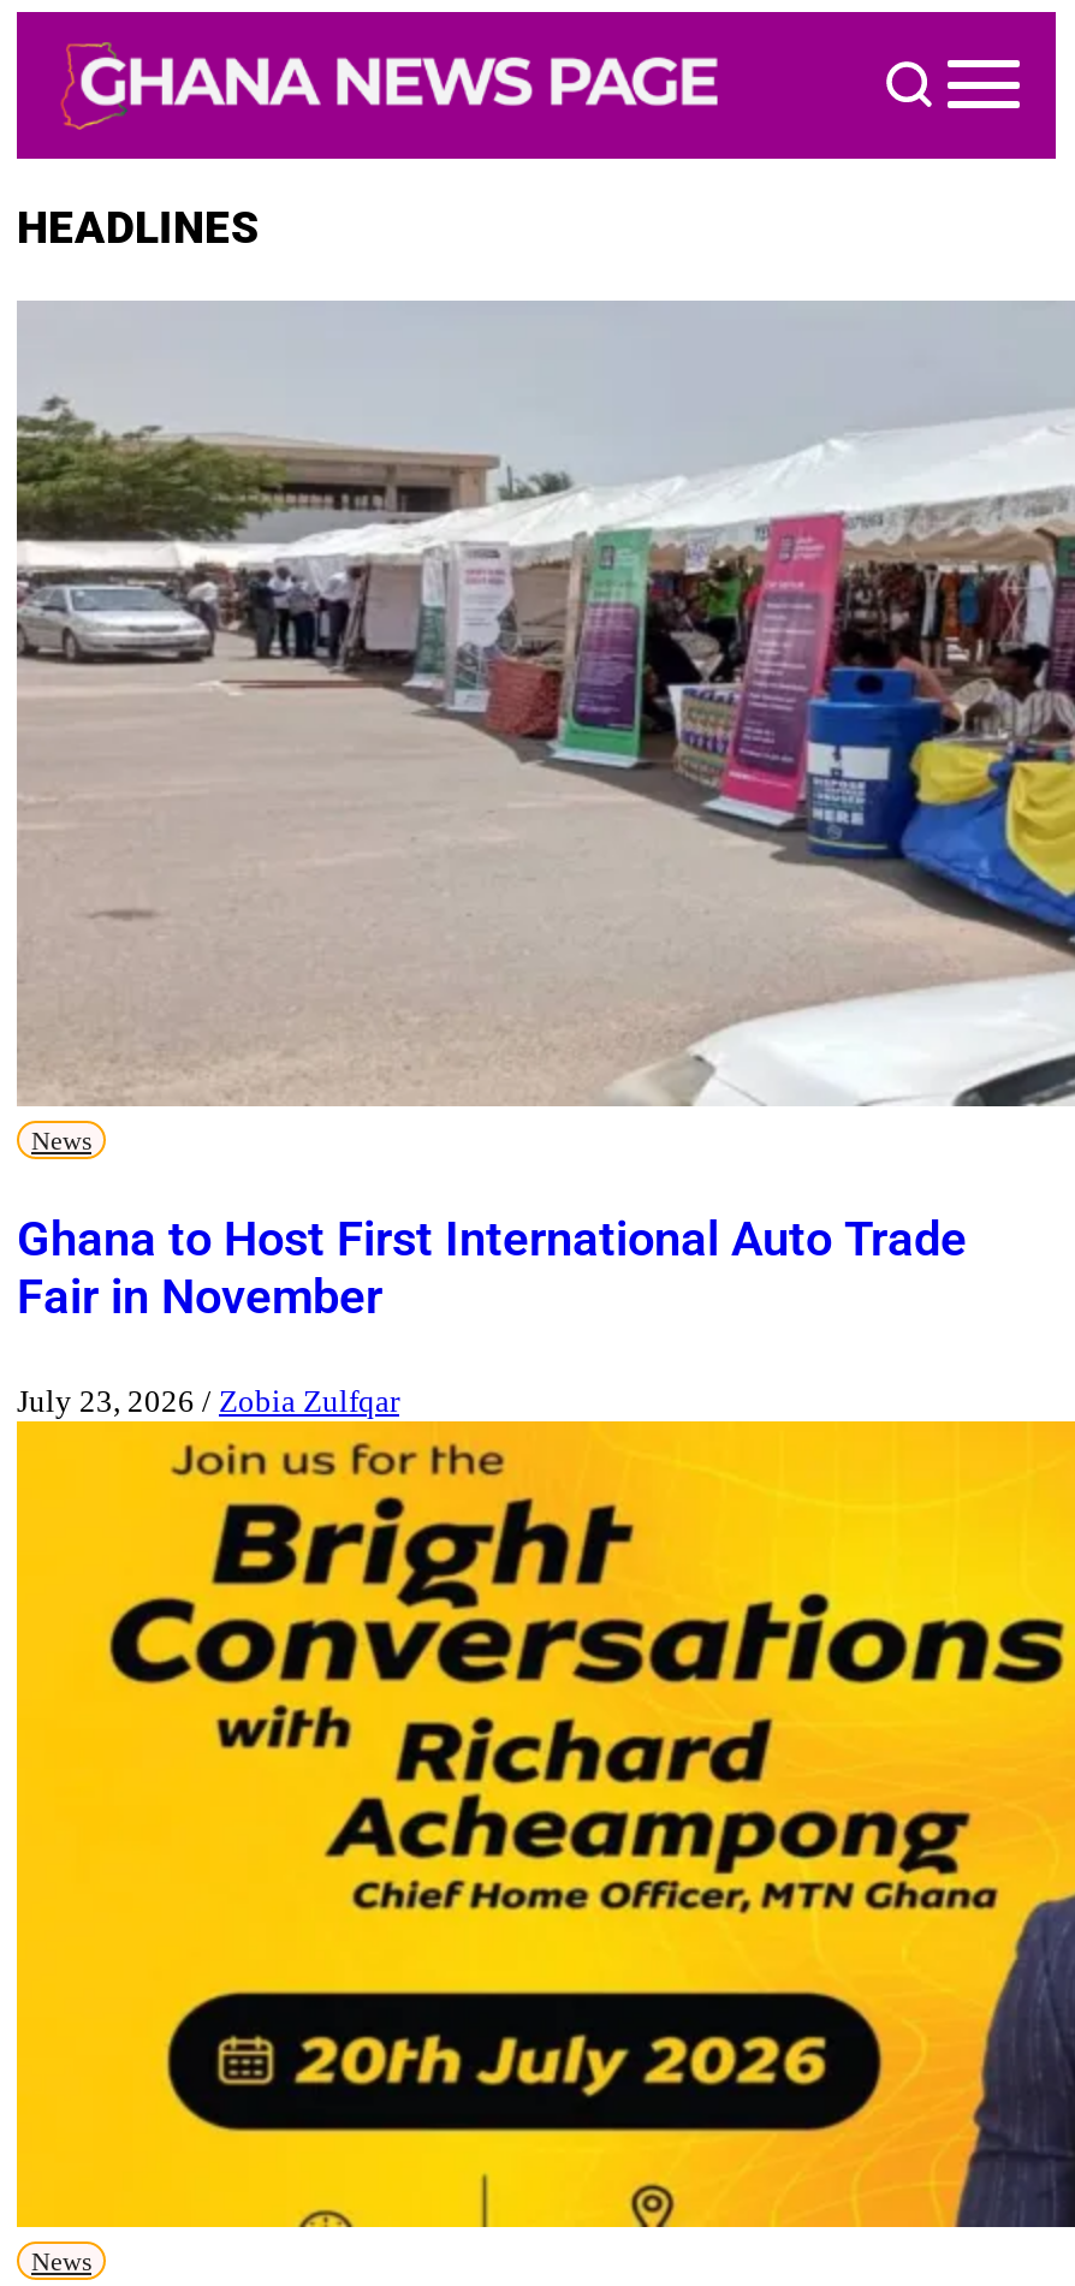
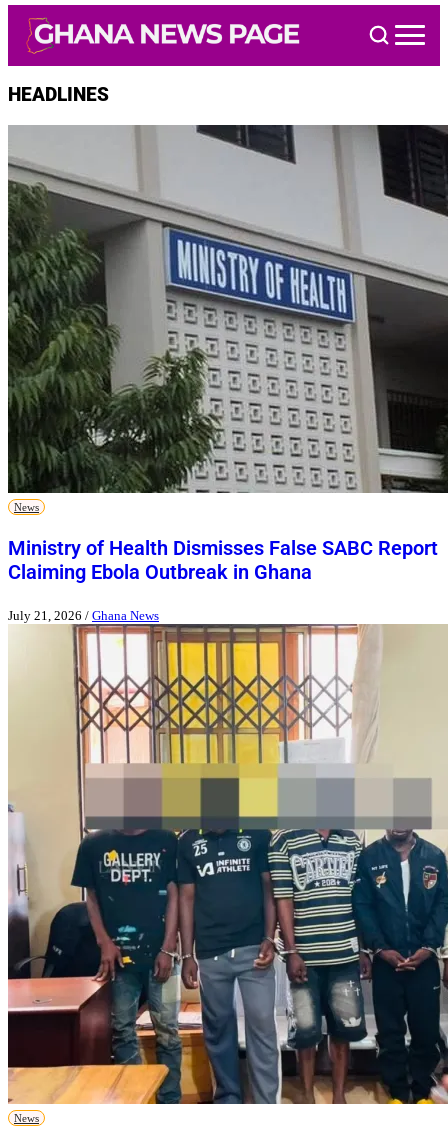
[17,301,1068,1106] [image] -> [7,124,445,494] [image]
[17,1211,967,1326] Ghana to Host First International Auto Trade | Fair in November -> [8,536,438,584] Ministry of Health Dismisses False SABC Report | Claiming Ebola Outbreak in Ghana
[17,1382,399,1418] July 23, 2026 / Zobia Zulfqar -> [8,608,159,623] July 21, 2026 / Ghana News
[14,1419,1068,2229] [image] -> [7,623,445,1105] [image]

